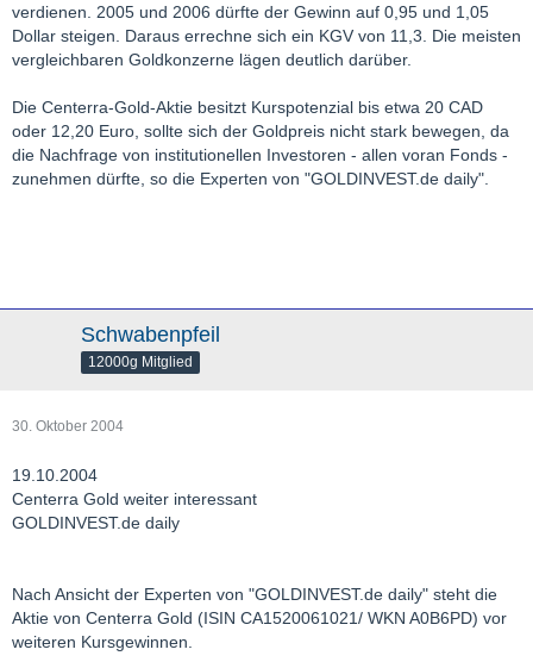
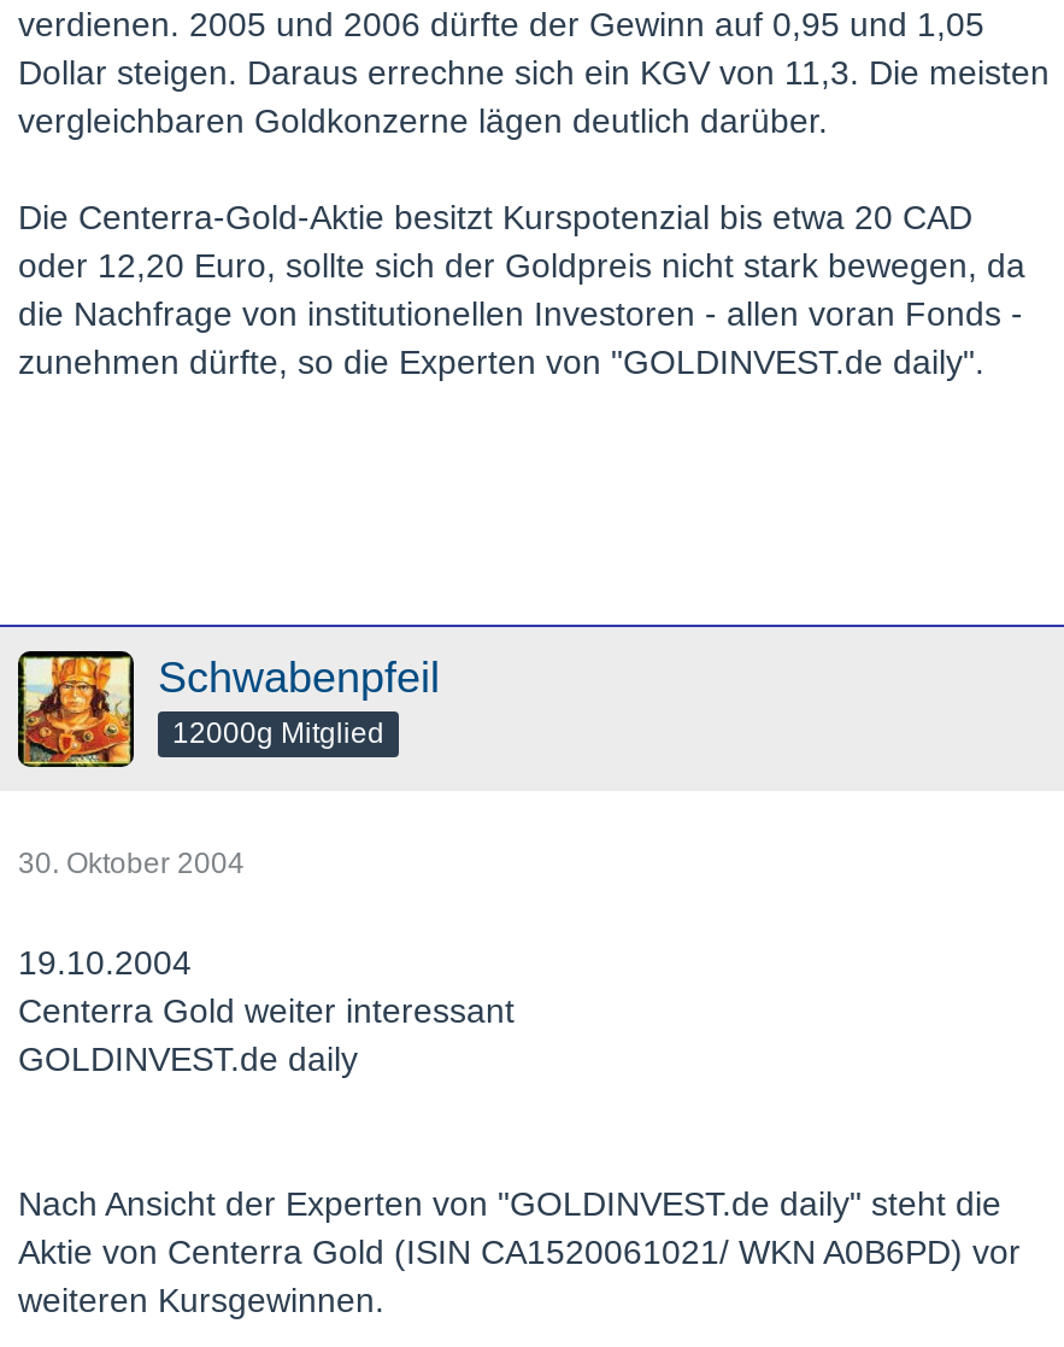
none -> [16,649,136,769] [image]

